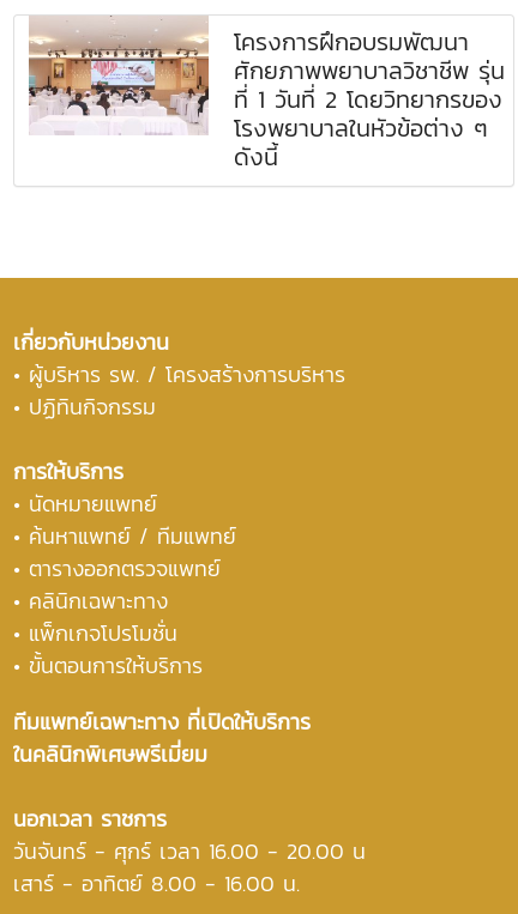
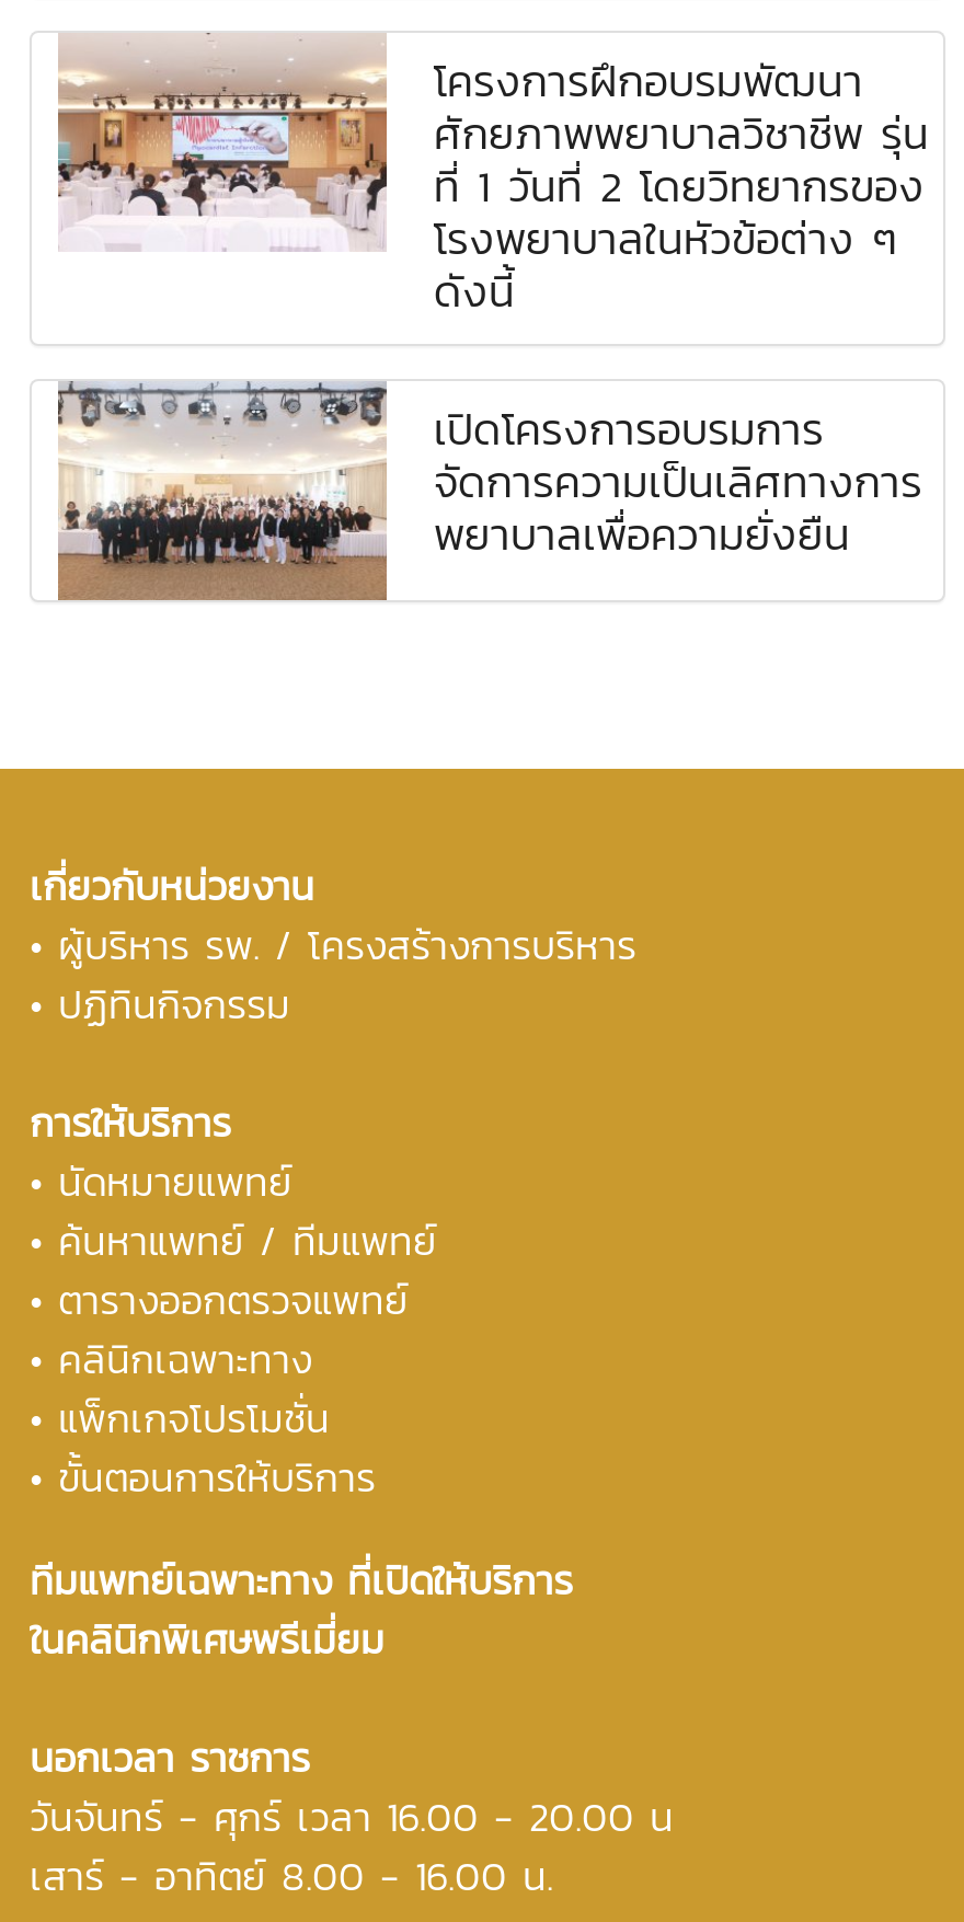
none -> [56,379,922,602] [image] | เปิดโครงการอบรมการ | จัดการความเป็นเลิศทางการ | พยาบาลเพื่อความยั่งยืน

